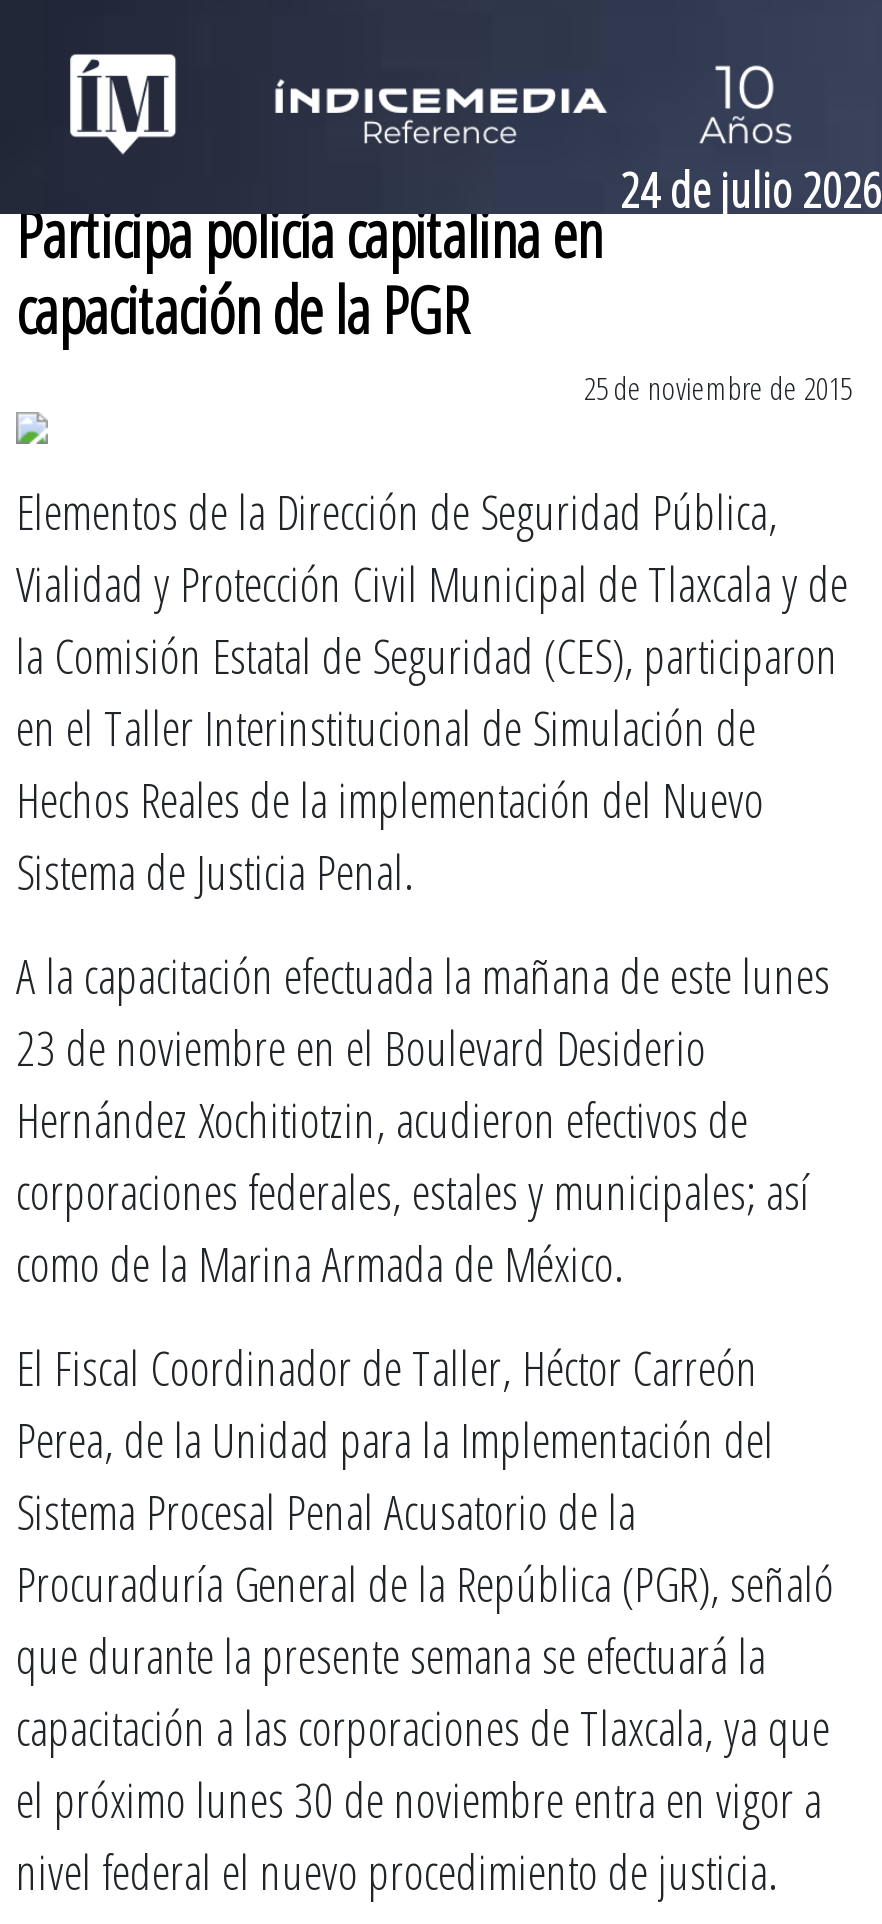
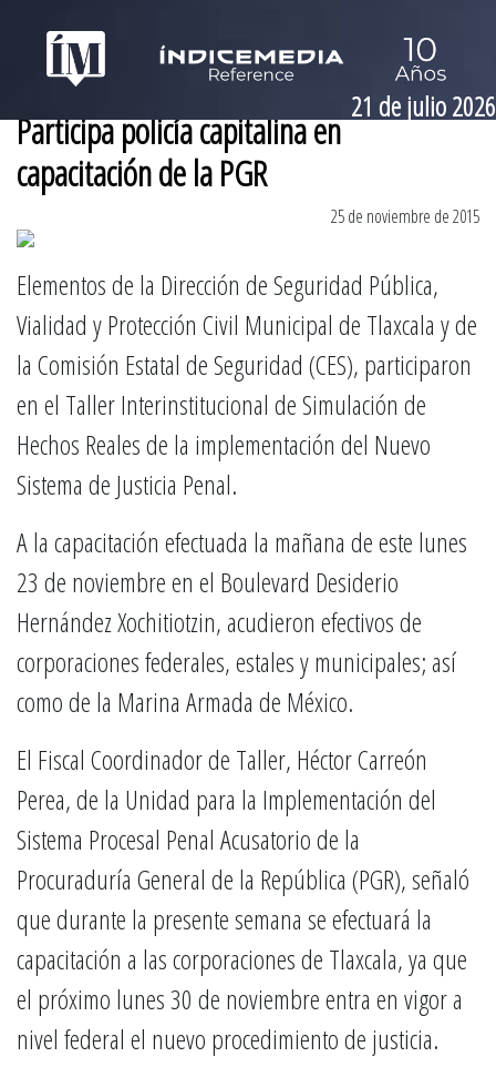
[620,155,882,221] 24 de julio 2026 -> [351,87,496,124] 21 de julio 2026

